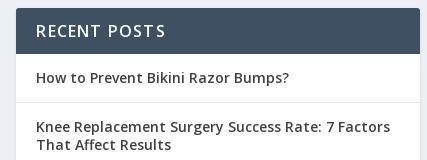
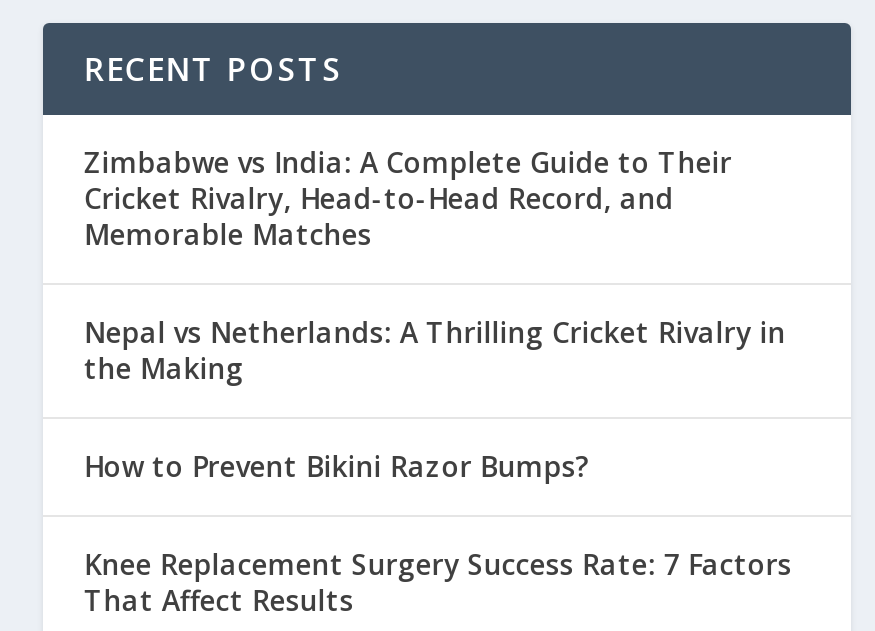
none -> [84,143,786,387] Zimbabwe vs India: A Complete Guide to Their | Cricket Rivalry, Head-to-Head Record, and | Memorable Matches | Nepal vs Netherlands: A Thrilling Cricket Rivalry in | the Making

